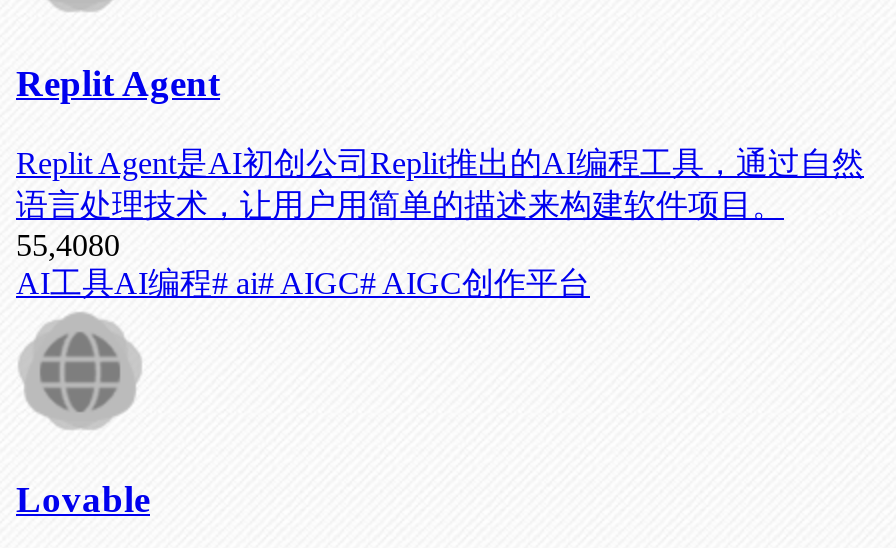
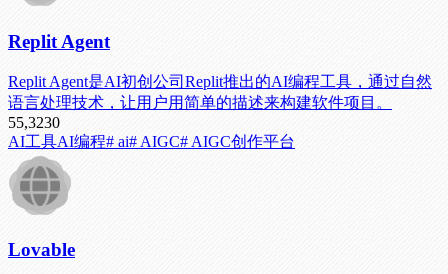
[16,227,120,261] 55,4080 -> [8,114,60,131] 55,3230

